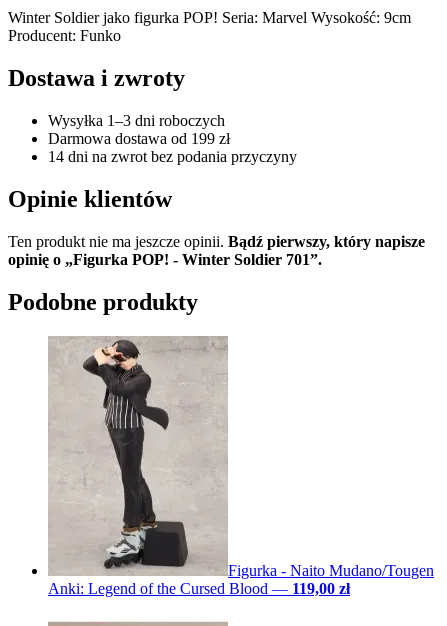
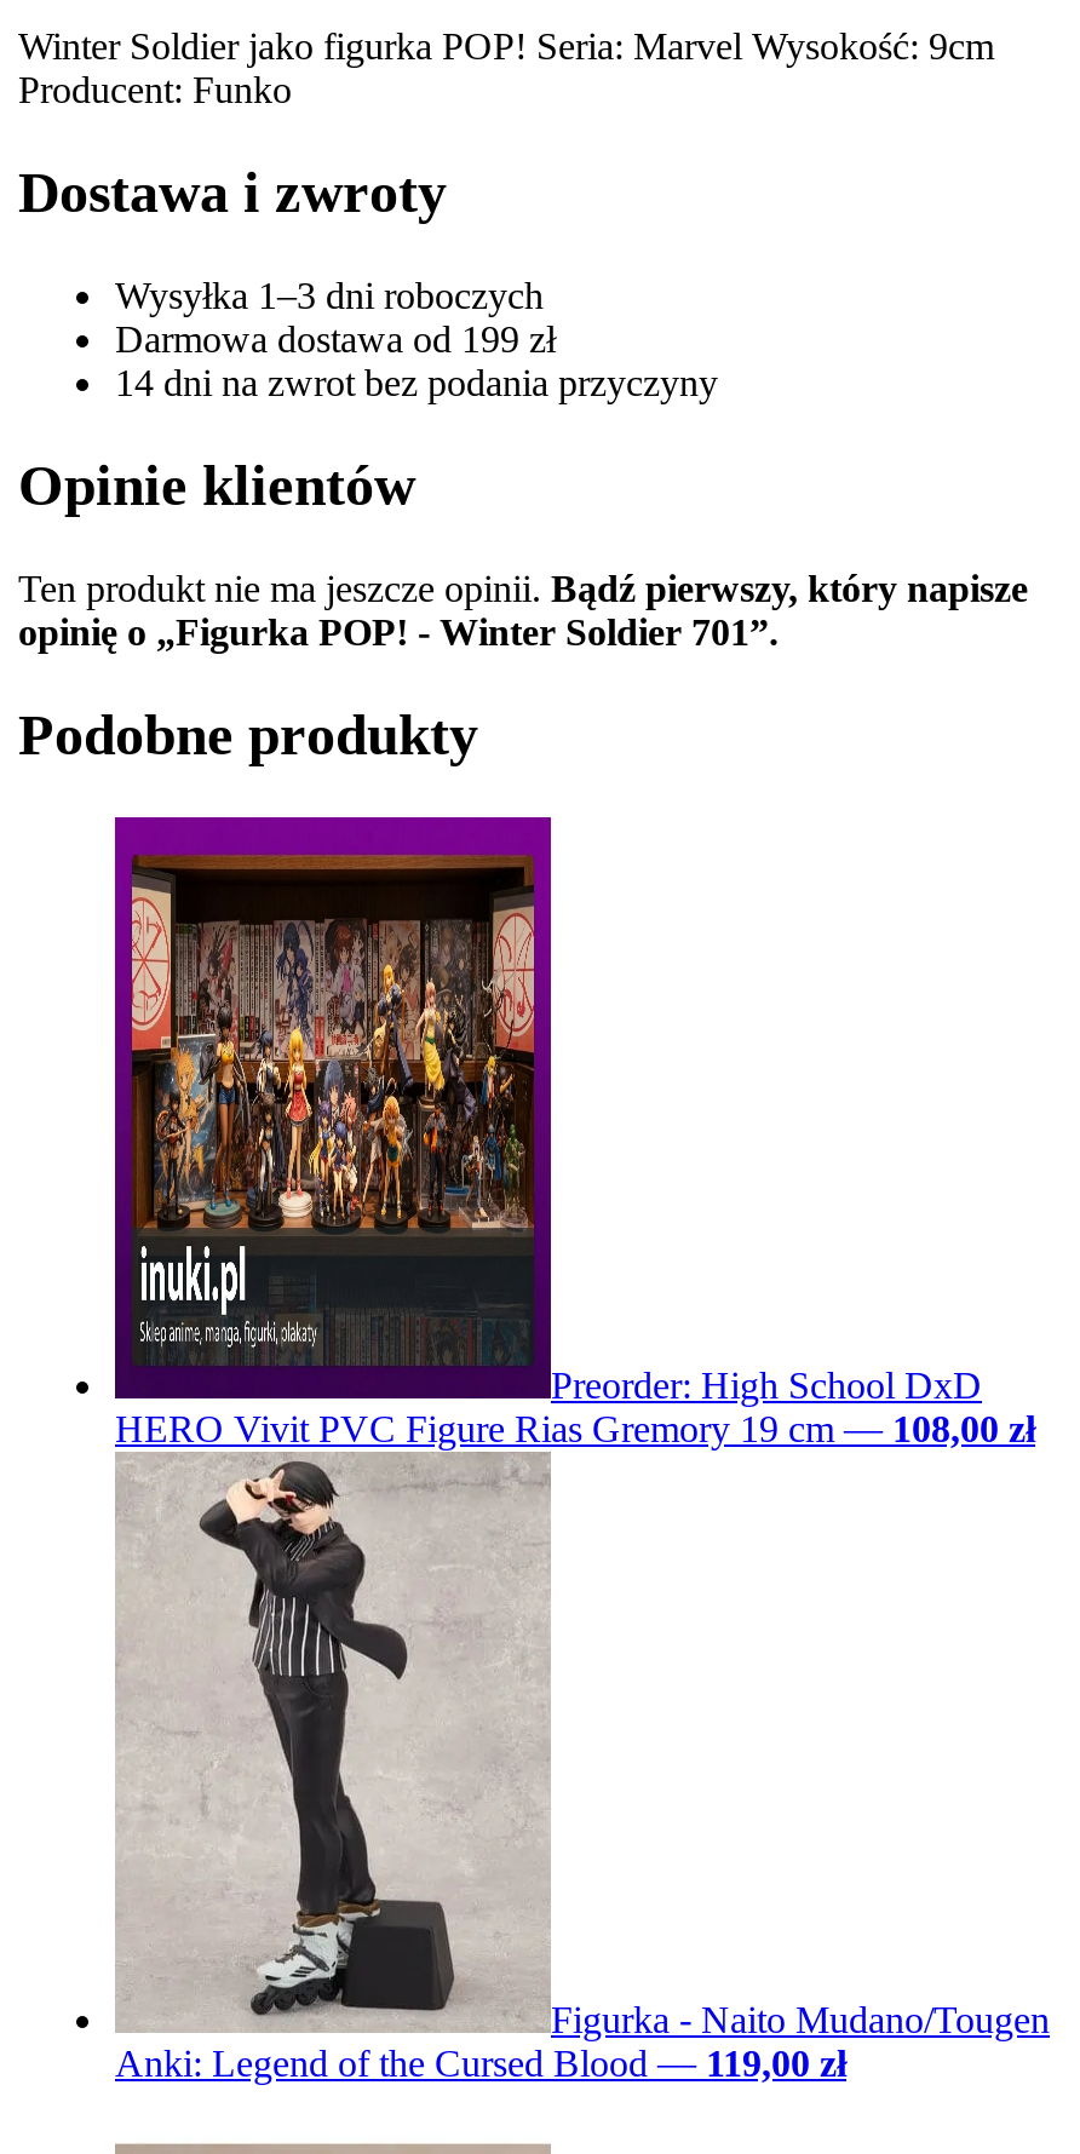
none -> [113,815,1035,1449] [image] | Preorder: High School DxD | HERO Vivit PVC Figure Rias Gremory 19 cm — 108,00 zł

